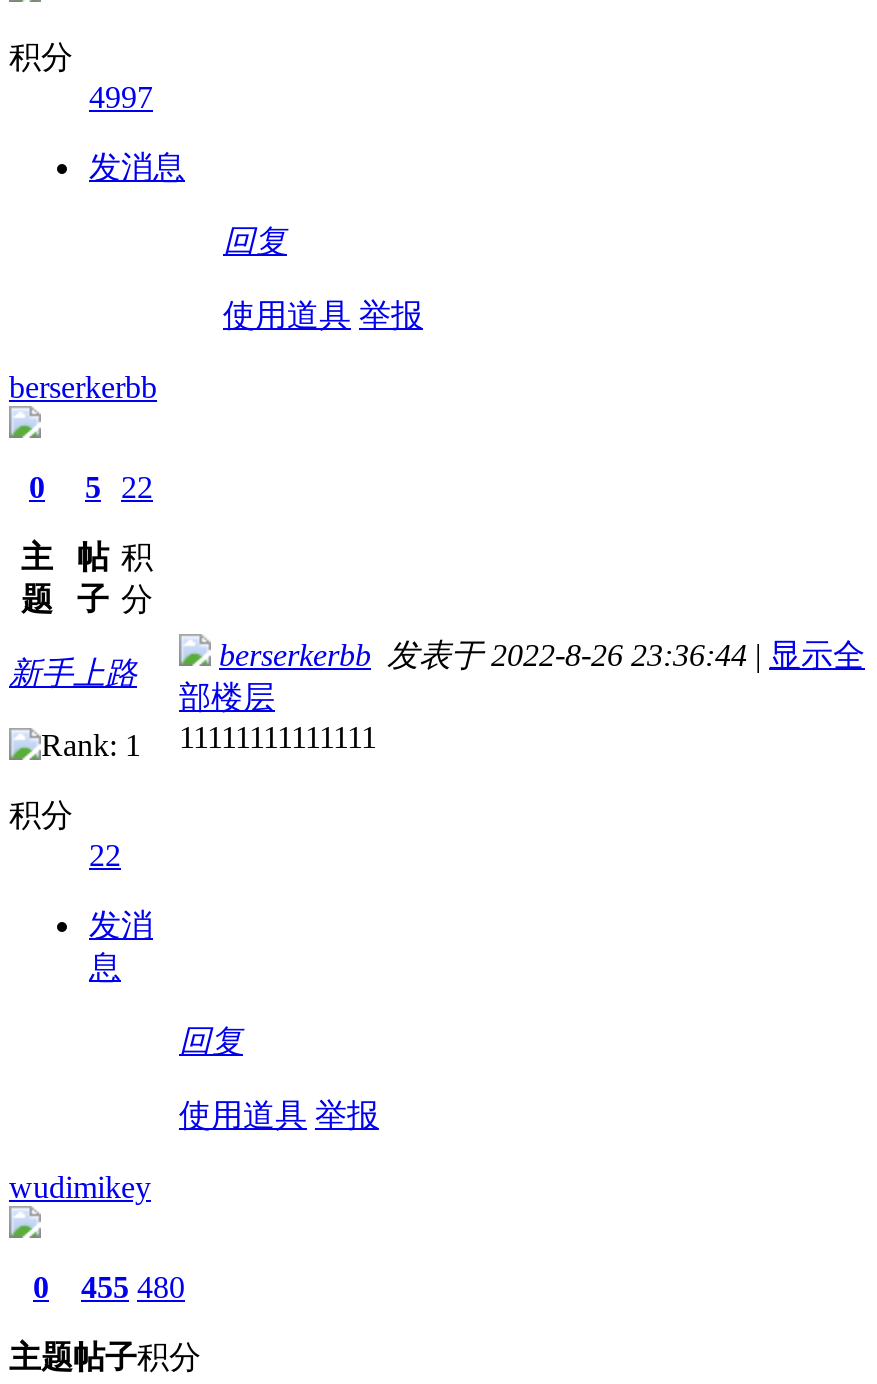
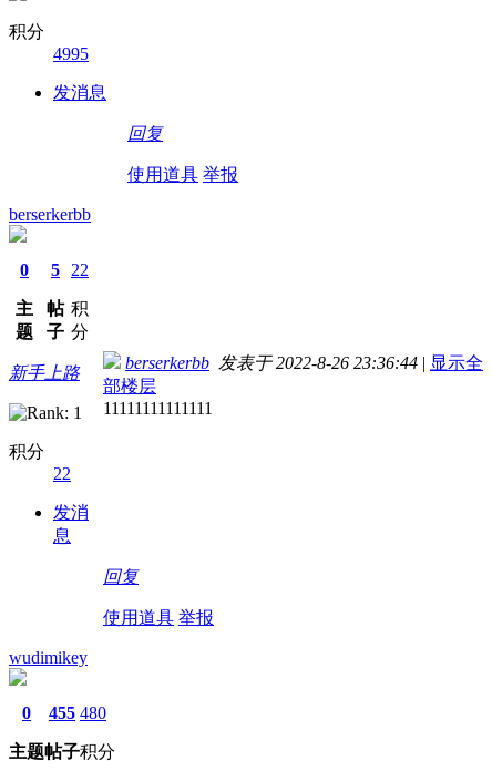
[89,80,153,114] 4997 -> [53,45,89,63] 4995

